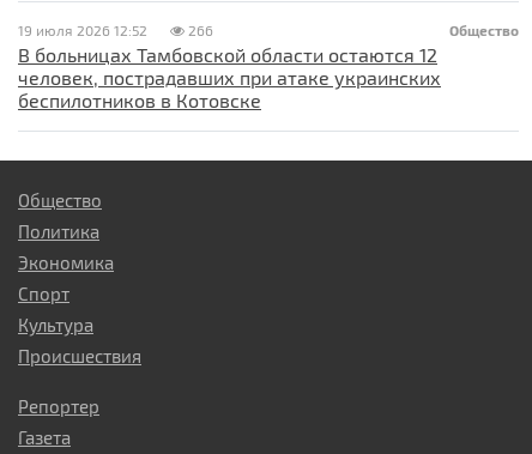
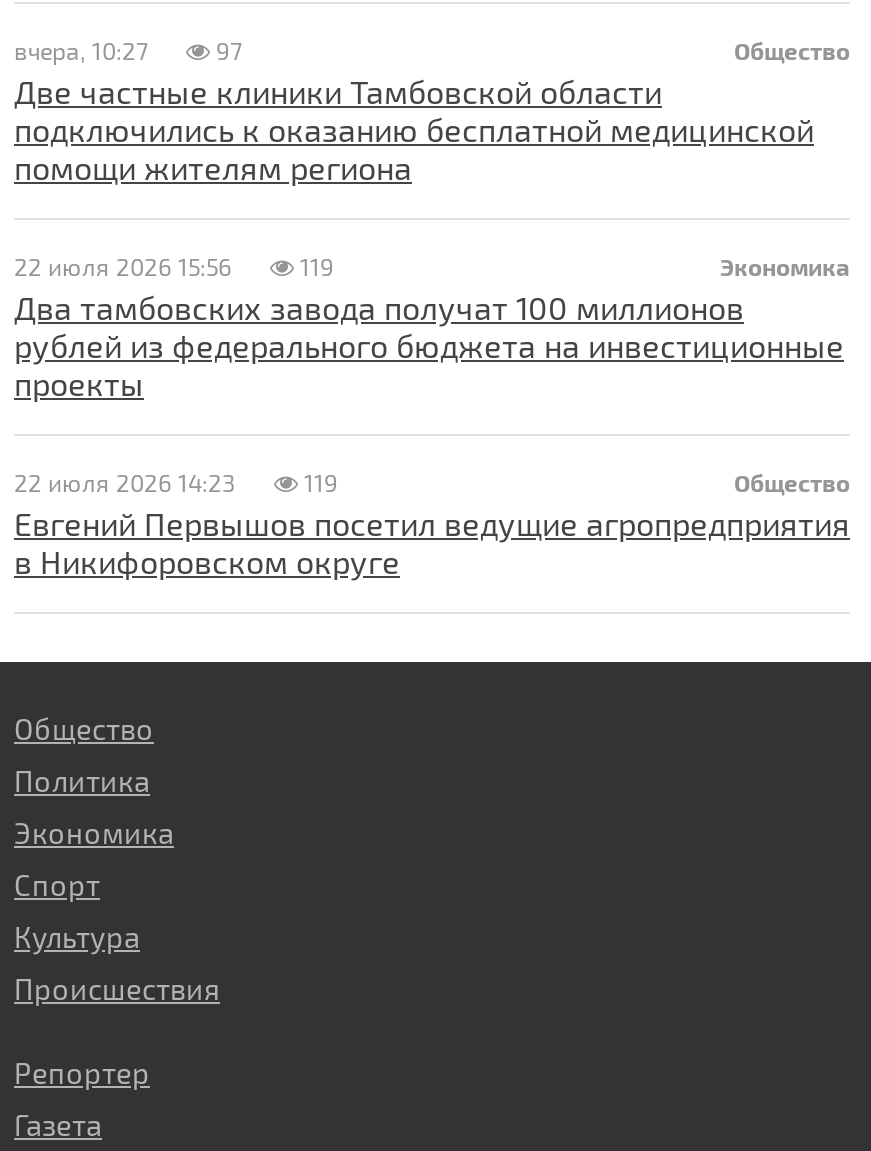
[18,21,441,111] 19 июля 2026 12:52 | 266 | В больницах Тамбовской области остаются 12 | человек, пострадавших при атаке украинских | беспилотников в Котовске -> [14,36,850,580] вчера, 10:27 | 97 | Две частные клиники Тамбовской области | подключились к оказанию бесплатной медицинской | помощи жителям региона | Экономика | 22 июля 2026 15:56 | 119 | Два тамбовских завода получат 100 миллионов | рублей из федерального бюджета на инвестиционные | проекты | Общество | 22 июля 2026 14:23 | 119 | Евгений Первышов посетил ведущие агропредприятия | в Никифоровском округе

